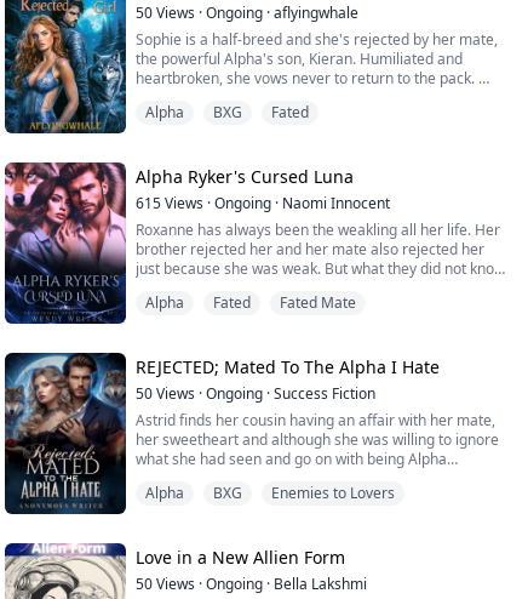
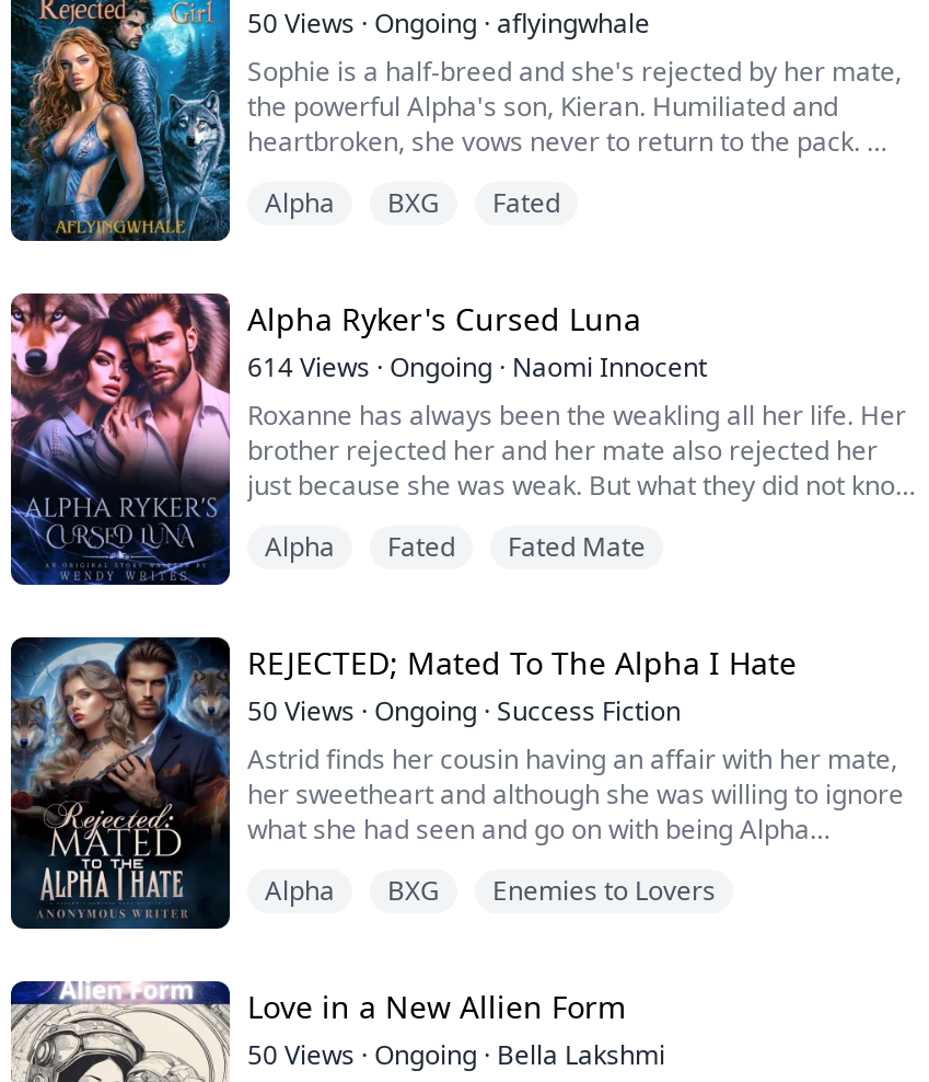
[136,193,390,213] 615 Views · Ongoing · Naomi Innocent -> [247,348,707,385] 614 Views · Ongoing · Naomi Innocent

